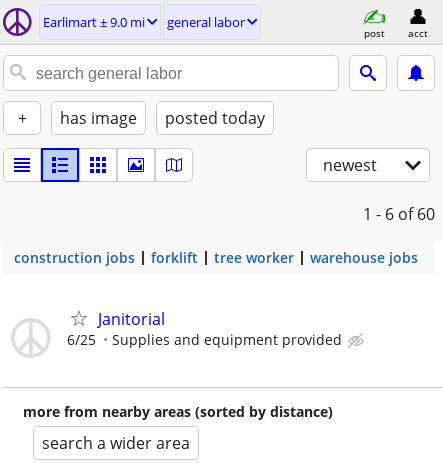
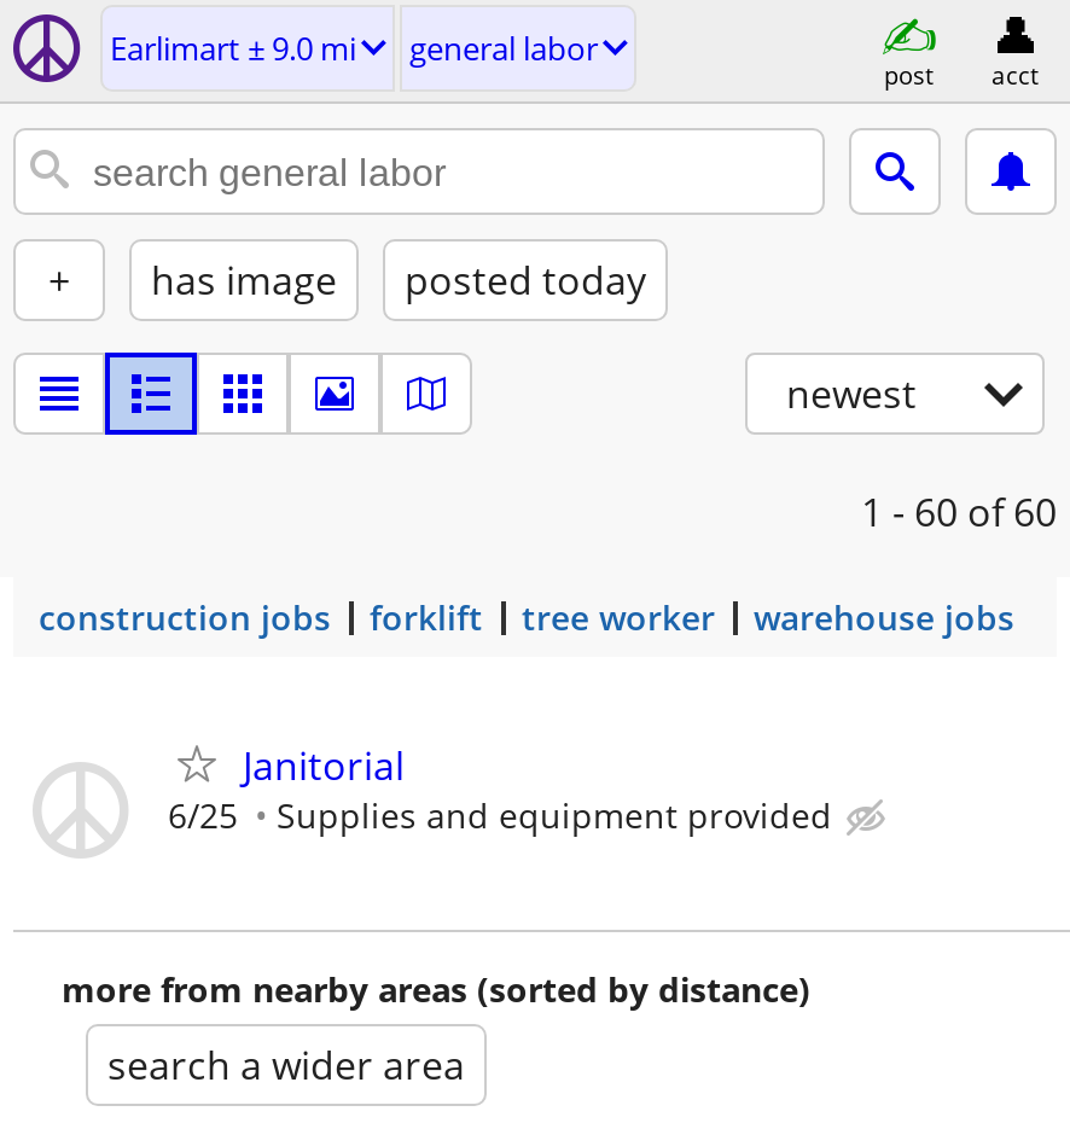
[363,203,435,225] 1 - 6 of 60 -> [861,485,1057,539] 1 - 60 of 60

